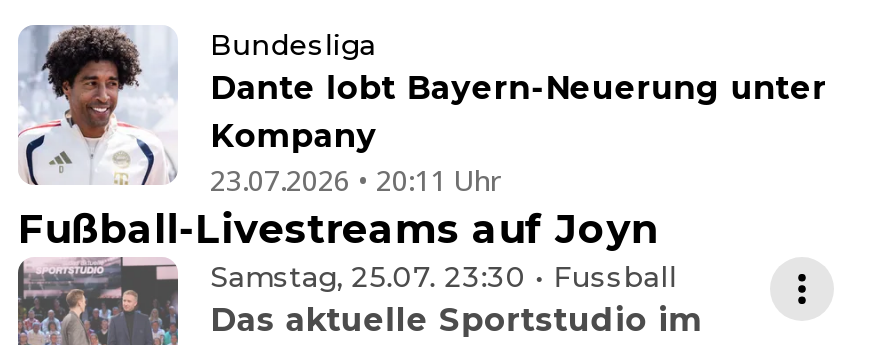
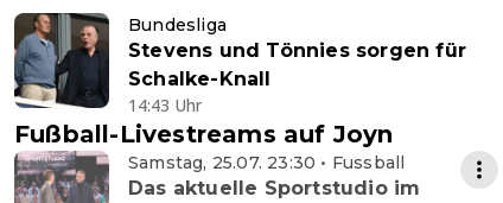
[18,25,827,199] [image] | Dante lobt Bayern-Neuerung unter | Kompany | 23.07.2026 • 20:11 Uhr -> [13,12,466,116] [image] | Stevens und Tönnies sorgen für | Schalke-Knall | 14:43 Uhr

